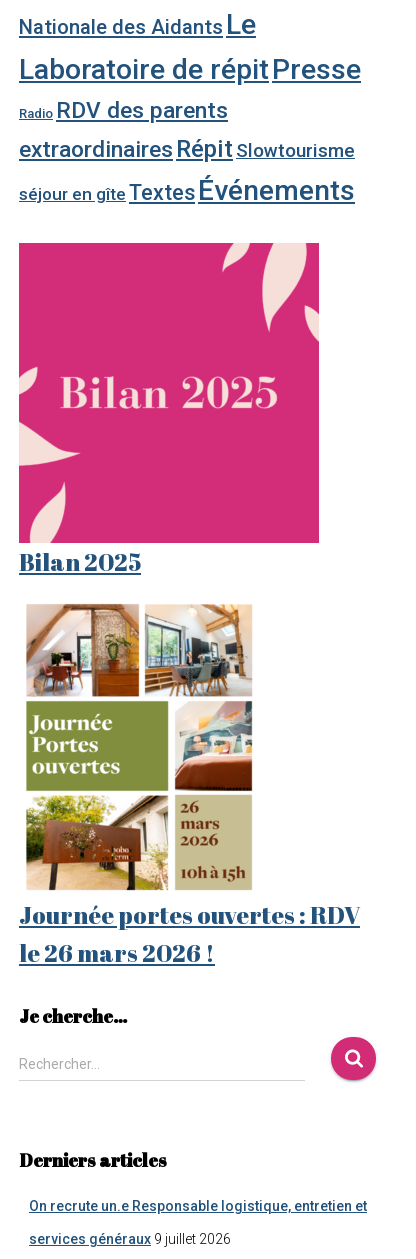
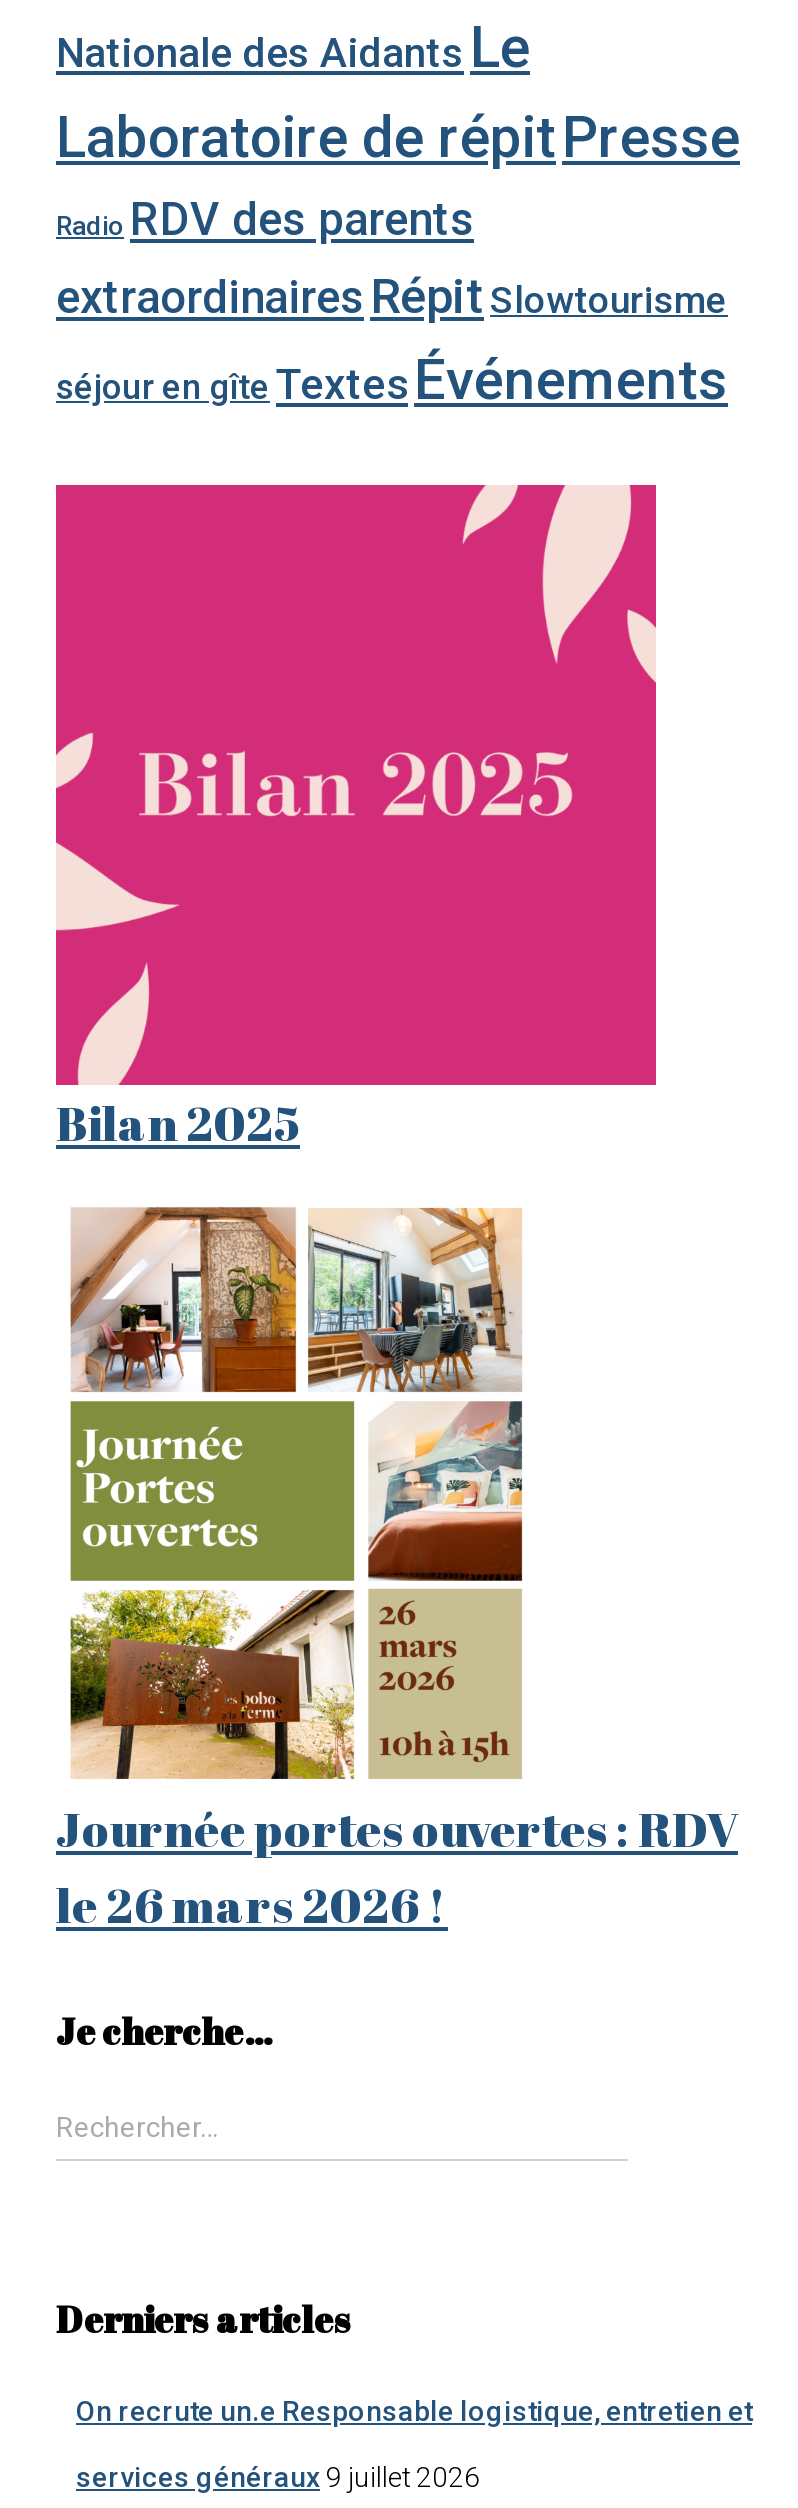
[330,1036,377,1082] [image] -> none

